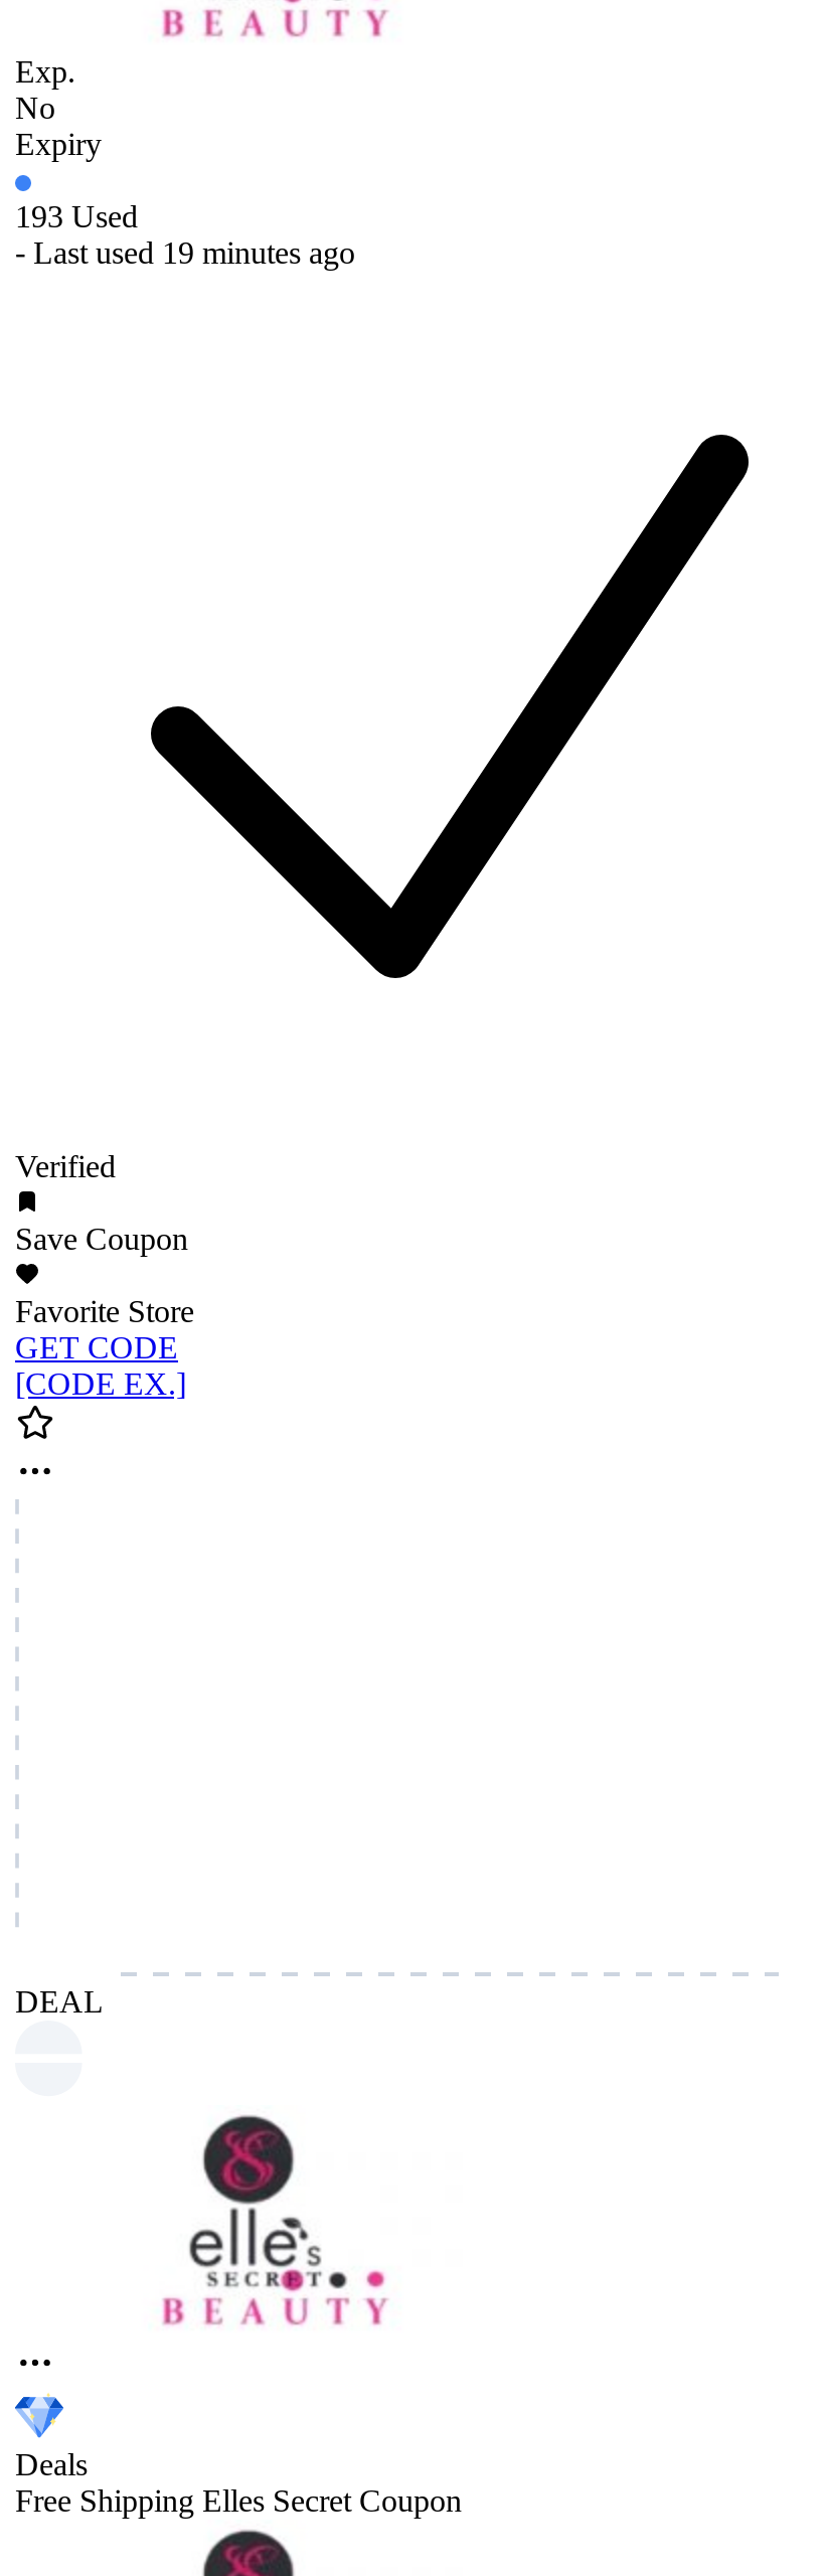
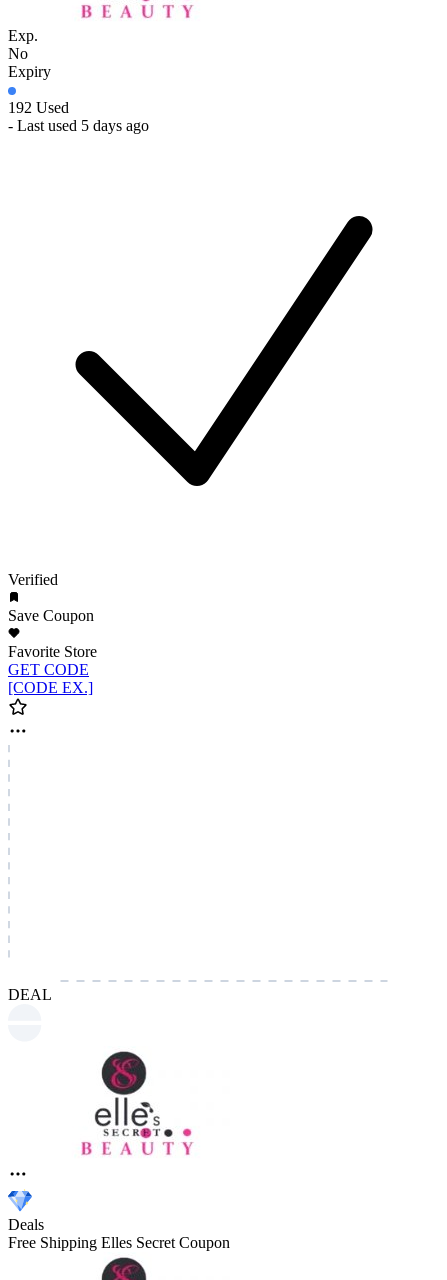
[15,199,138,233] 193 Used -> [8,99,69,116] 192 Used
[15,235,355,269] - Last used 19 minutes ago -> [8,117,149,134] - Last used 5 days ago

